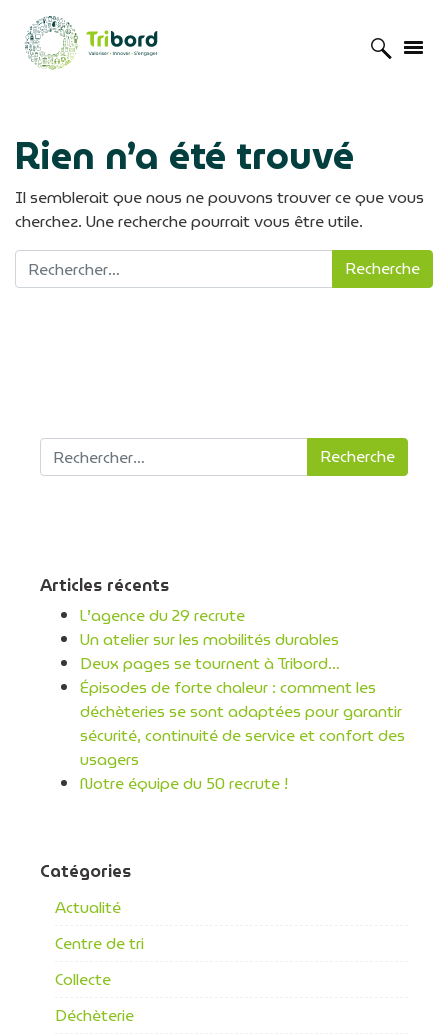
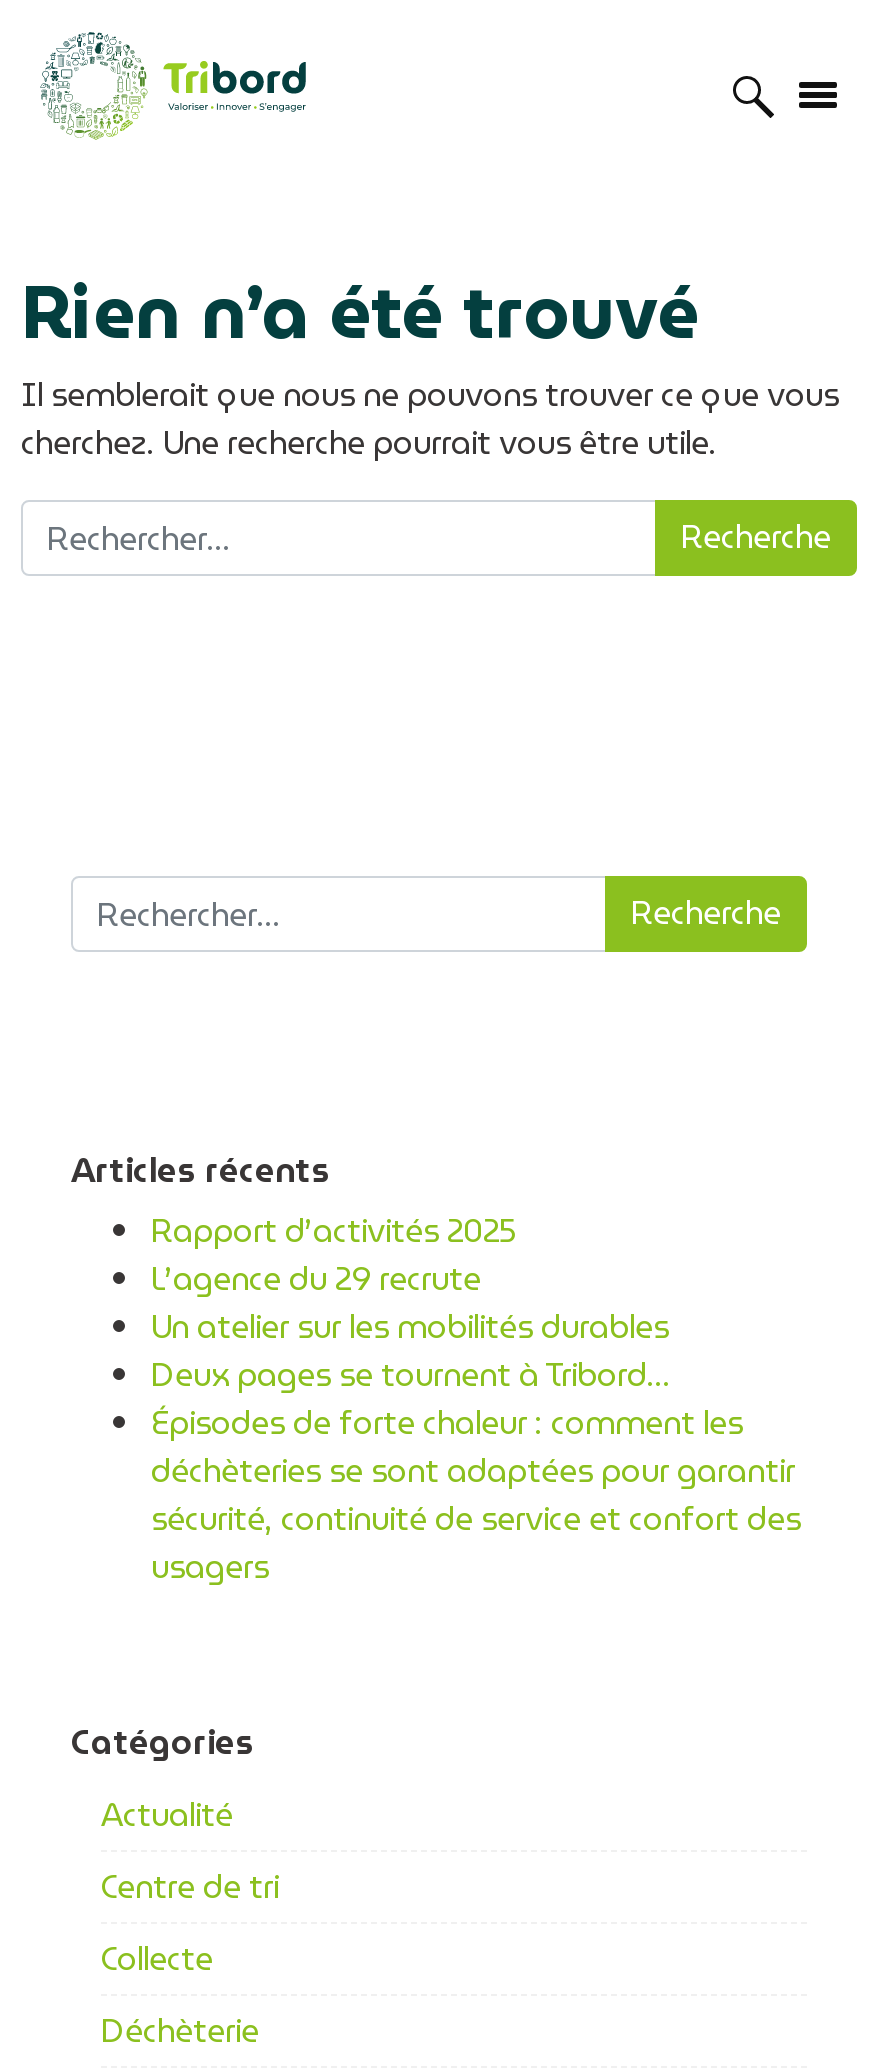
none -> [151,1206,517,1256] Rapport d’activités 2025
moved [80,603,405,772] -> [151,1254,801,1592]: L’agence du 29 recrute | Un atelier sur les mobilités durables | Deux pages se tournent à Tribord… | Épisodes de forte chaleur : comment les | déchèteries se sont adaptées pour garantir | sécurité, continuité de service et confort des | usagers
[80,771,288,796] Notre équipe du 50 recrute ! -> none

